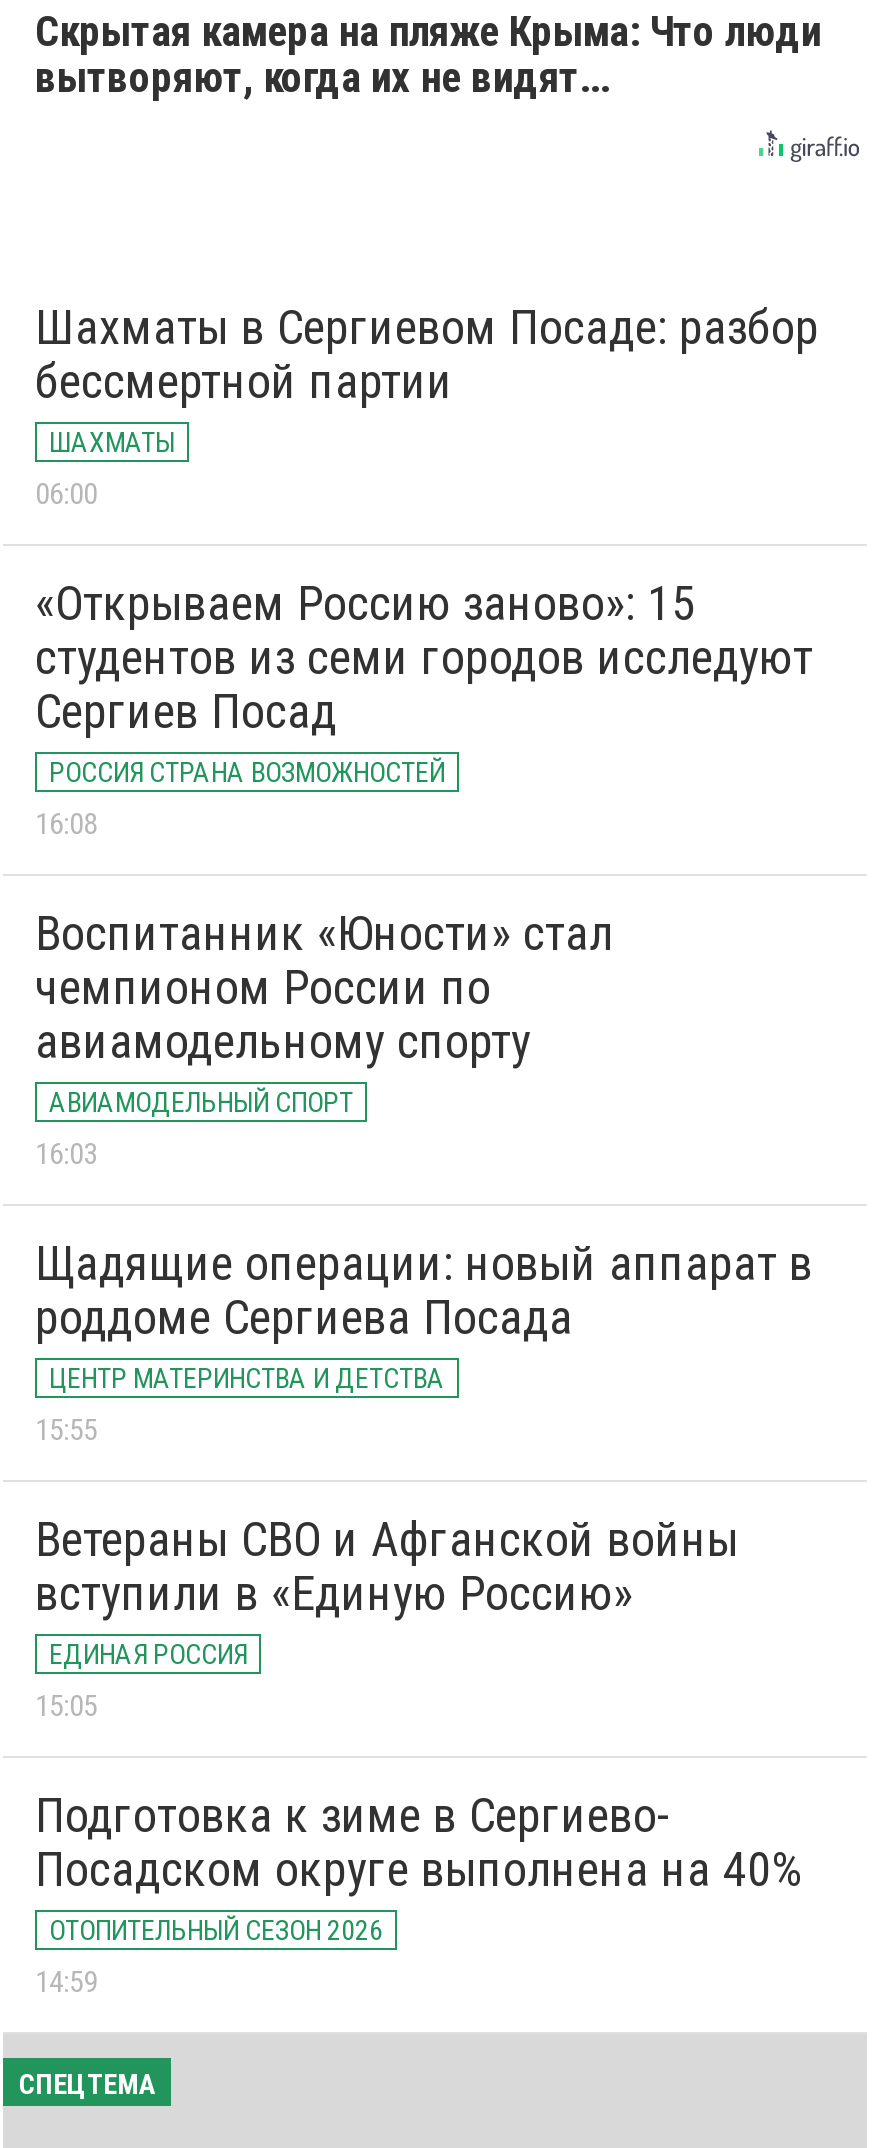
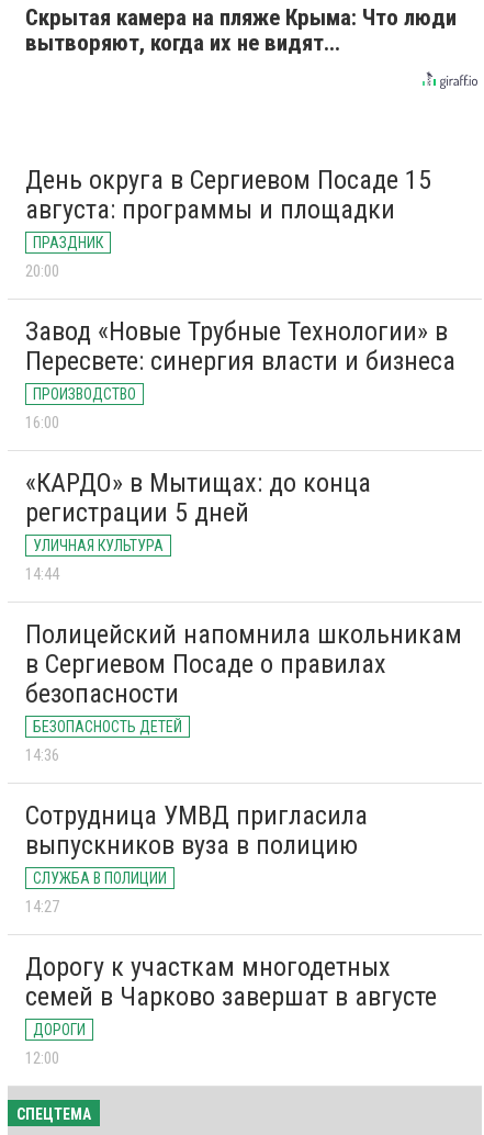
[35,301,819,459] Шахматы в Сергиевом Посаде: разбор | бессмертной партии | ШАХМАТЫ -> [25,165,431,252] День округа в Сергиевом Посаде 15 | августа: программы и площадки | ПРАЗДНИК
[35,477,97,513] 06:00 -> [25,262,59,281] 20:00
[35,577,813,789] «Открываем Россию заново»: 15 | студентов из семи городов исследуют | Сергиев Посад | РОССИЯ СТРАНА ВОЗМОЖНОСТЕЙ -> [25,317,455,403] Завод «Новые Трубные Технологии» в | Пересвете: синергия власти и бизнеса | ПРОИЗВОДСТВО
[35,807,97,843] 16:08 -> [25,413,59,433] 16:00
[35,907,613,1119] Воспитанник «Юности» стал | чемпионом России по | авиамодельному спорту | АВИАМОДЕЛЬНЫЙ СПОРТ -> [25,468,371,555] «КАРДО» в Мытищах: до конца | регистрации 5 дней | УЛИЧНАЯ КУЛЬТУРА
[35,1137,97,1173] 16:03 -> [25,565,59,584] 14:44
[35,1237,813,1395] Щадящие операции: новый аппарат в | роддоме Сергиева Посада | ЦЕНТР МАТЕРИНСТВА И ДЕТСТВА -> [25,620,462,736] Полицейский напомнила школьникам | в Сергиевом Посаде о правилах | безопасности | БЕЗОПАСНОСТЬ ДЕТЕЙ
[35,1413,97,1449] 15:55 -> [25,746,59,766] 14:36
[35,1513,739,1671] Ветераны СВО и Афганской войны | вступили в «Единую Россию» | ЕДИНАЯ РОССИЯ -> [25,801,368,887] Сотрудница УМВД пригласила | выпускников вуза в полицию | СЛУЖБА В ПОЛИЦИИ
[35,1689,97,1725] 15:05 -> [25,897,59,917] 14:27
[35,1789,801,1947] Подготовка к зиме в Сергиево- | Посадском округе выполнена на 40% | ОТОПИТЕЛЬНЫЙ СЕЗОН 2026 -> [25,952,437,1039] Дорогу к участкам многодетных | семей в Чарково завершат в августе | ДОРОГИ
[35,1965,97,2001] 14:59 -> [25,1049,59,1068] 12:00

